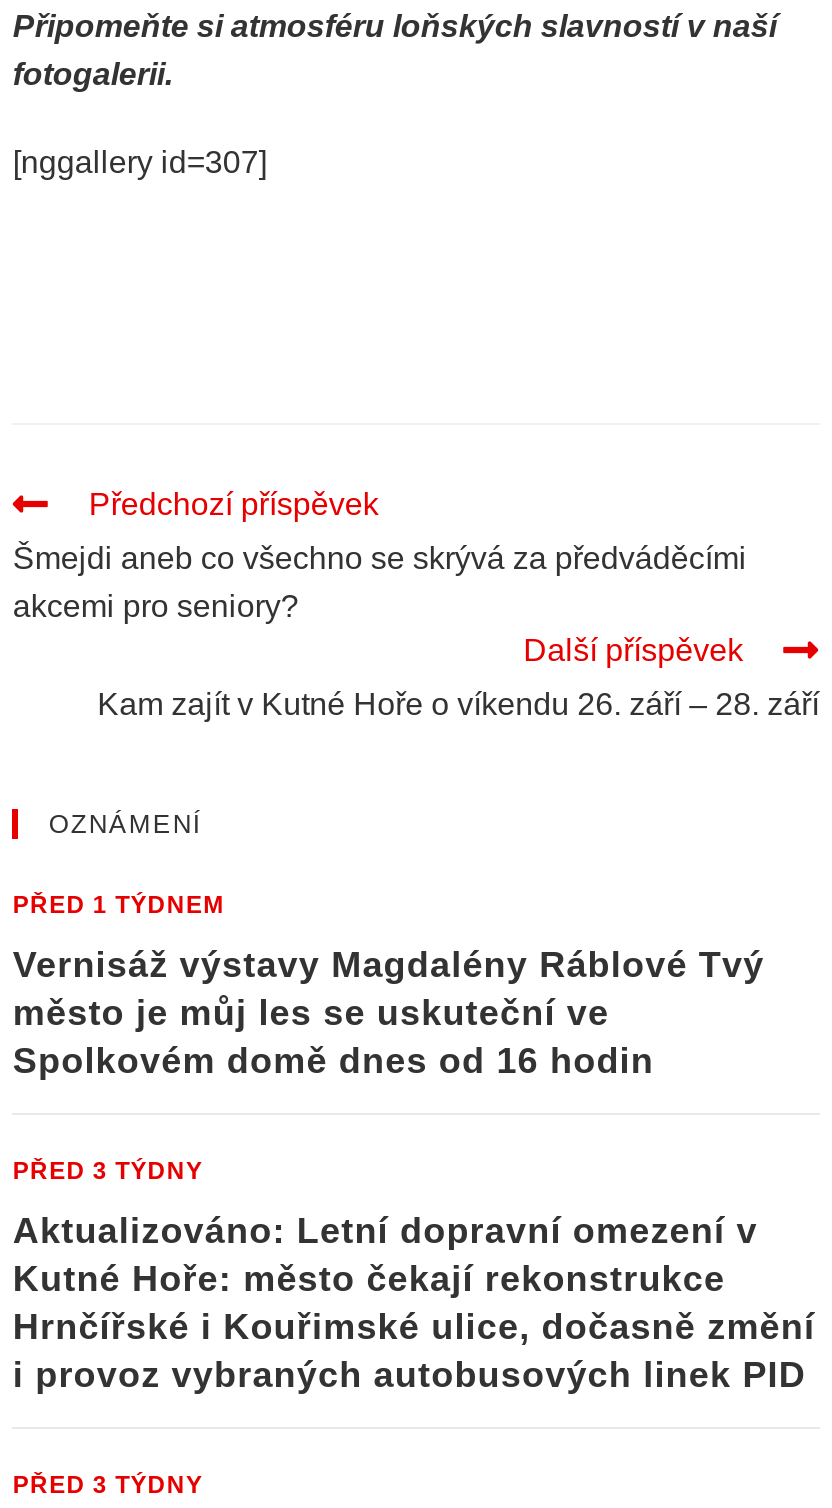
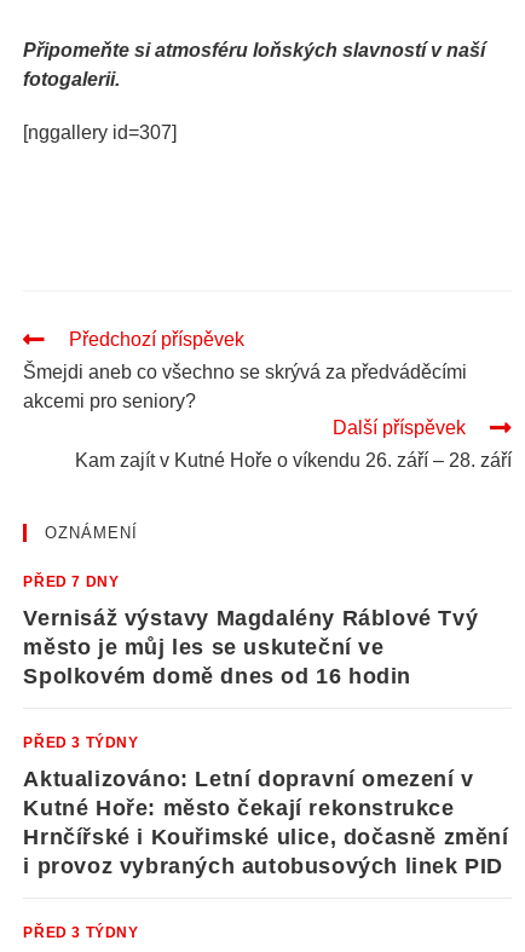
[13,890,224,918] PŘED 1 TÝDNEM -> [23,573,119,590] PŘED 7 DNY

